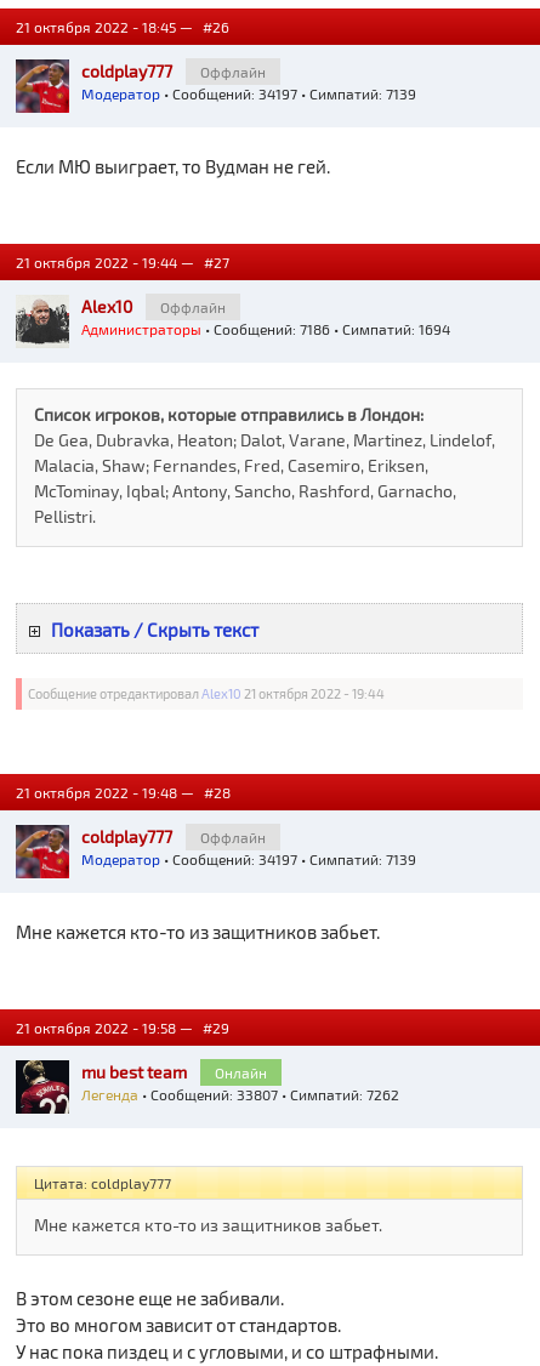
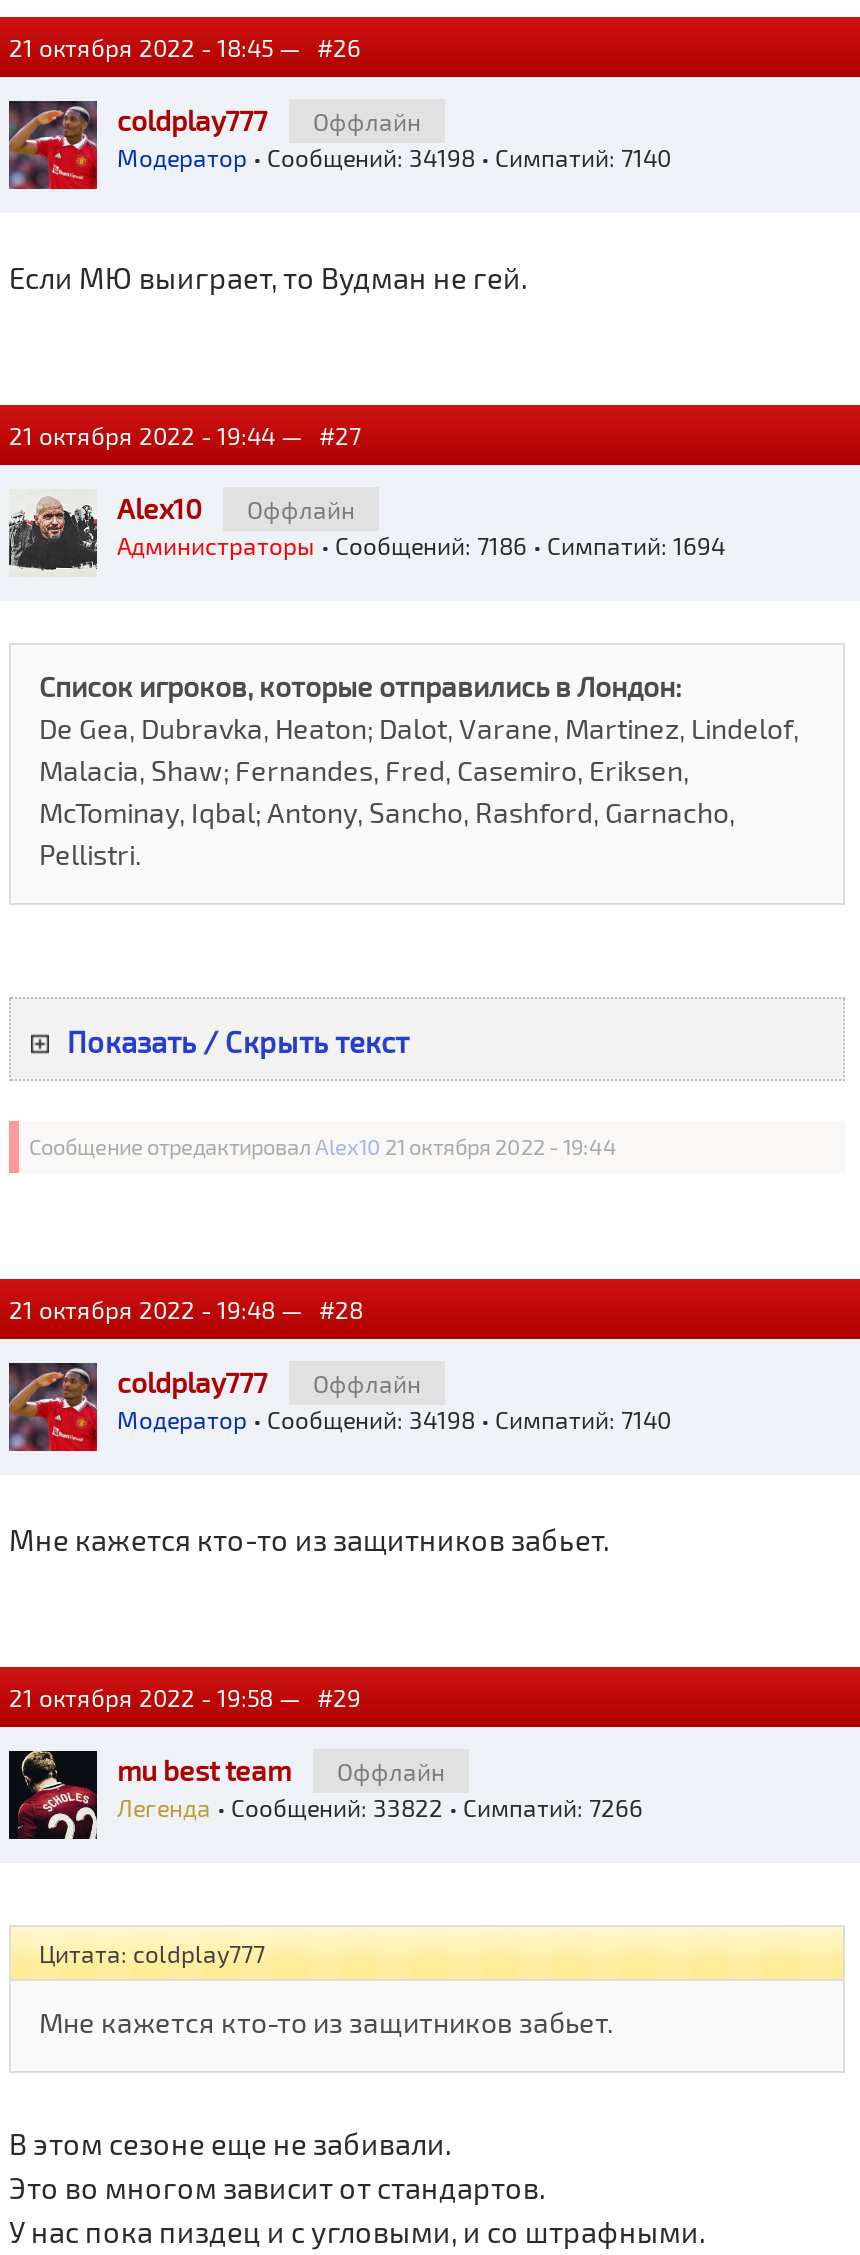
[81,85,416,102] Модератор • Сообщений: 34197 • Симпатий: 7139 -> [117,143,671,171] Модератор • Сообщений: 34198 • Симпатий: 7140
[81,850,416,867] Модератор • Сообщений: 34197 • Симпатий: 7139 -> [117,1405,671,1433] Модератор • Сообщений: 34198 • Симпатий: 7140
[81,1064,399,1103] Онлайн | Легенда • Сообщений: 33807 • Симпатий: 7262 -> [117,1757,643,1821] Оффлайн | Легенда • Сообщений: 33822 • Симпатий: 7266

